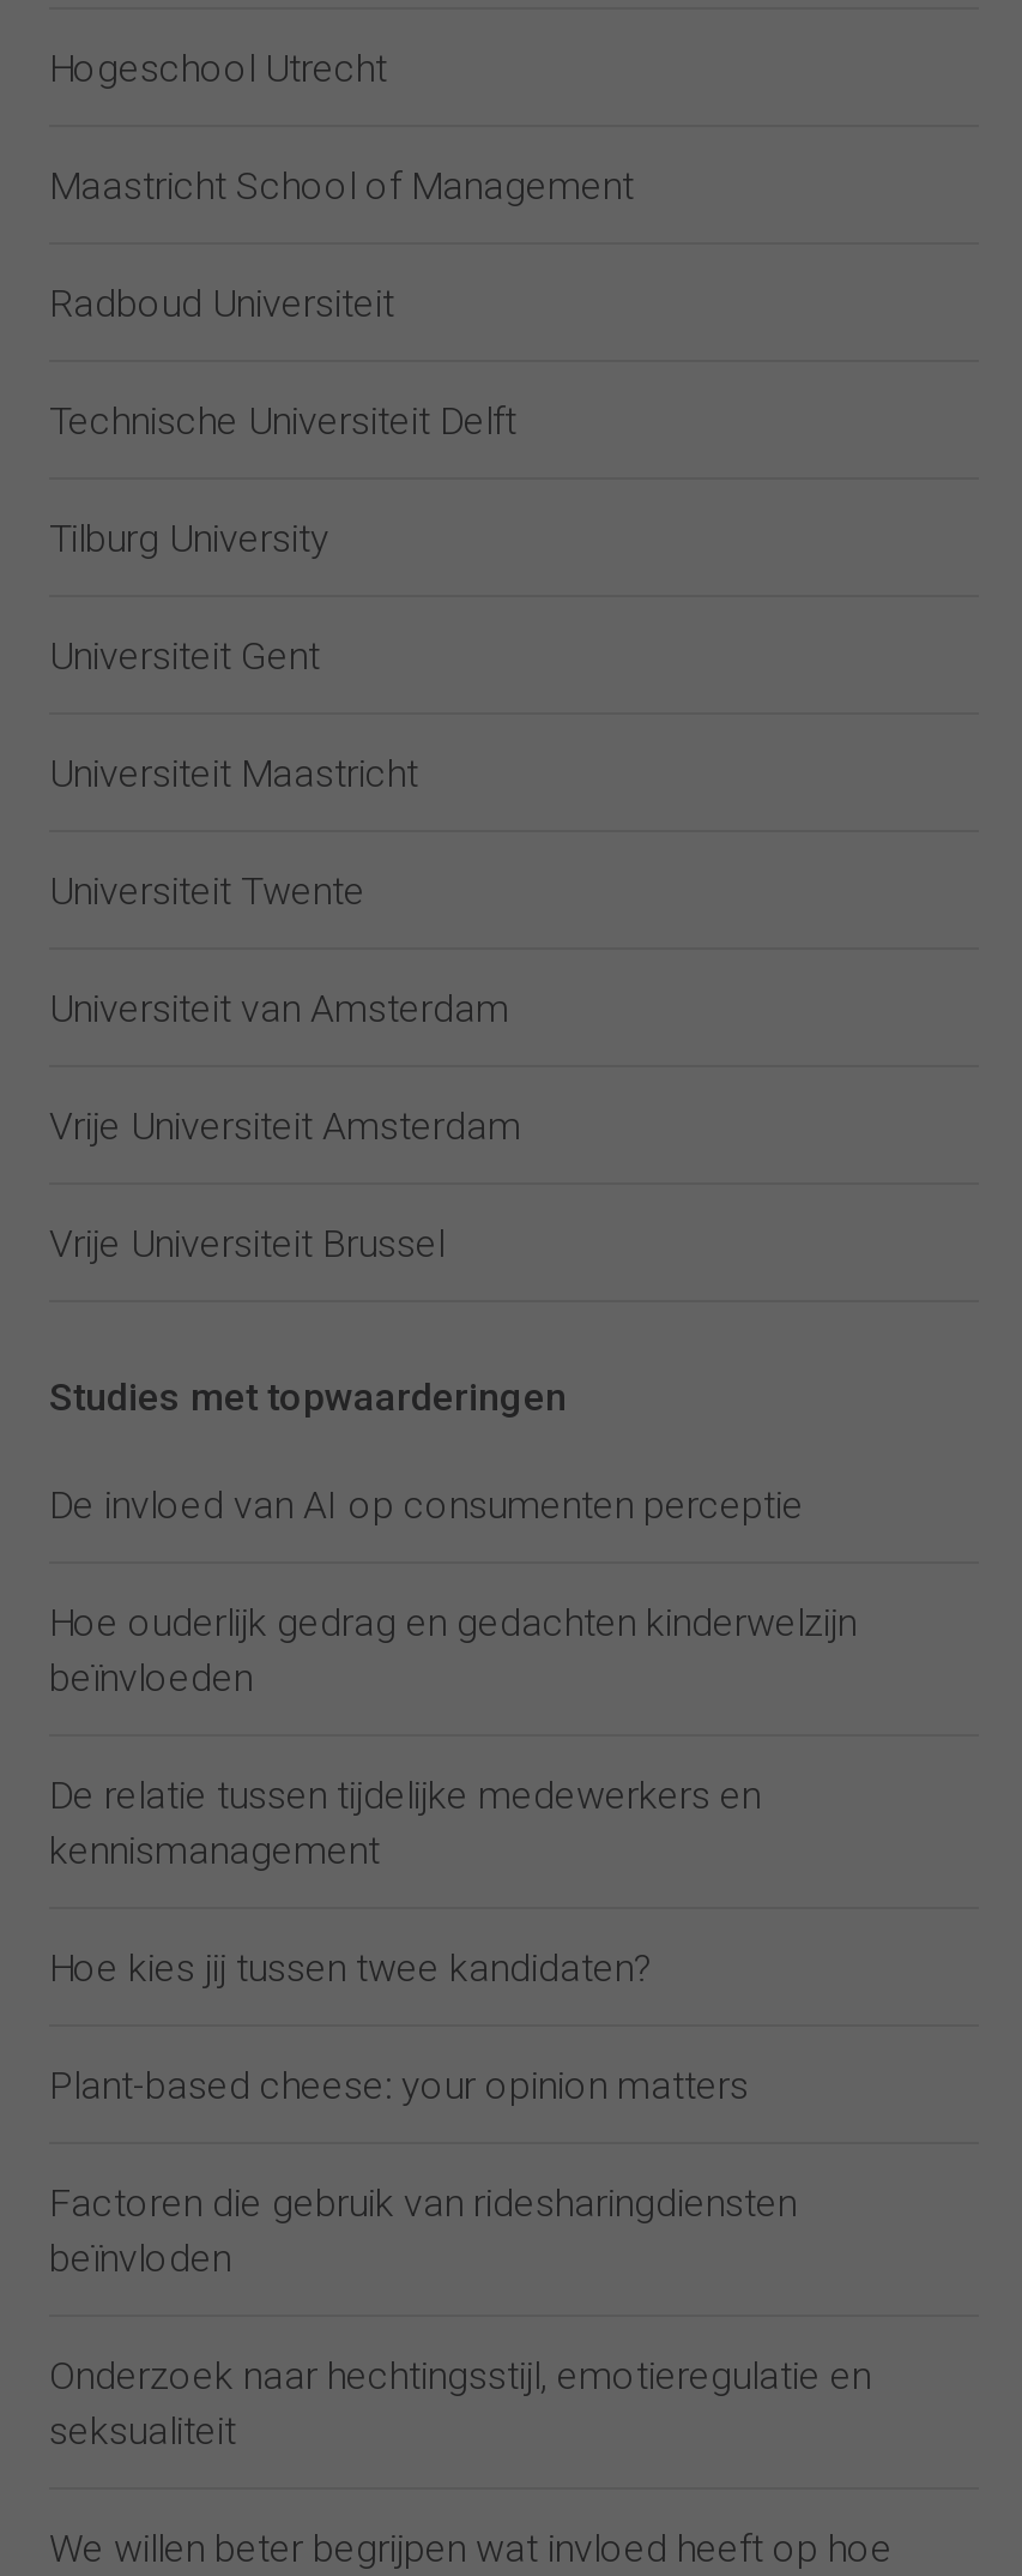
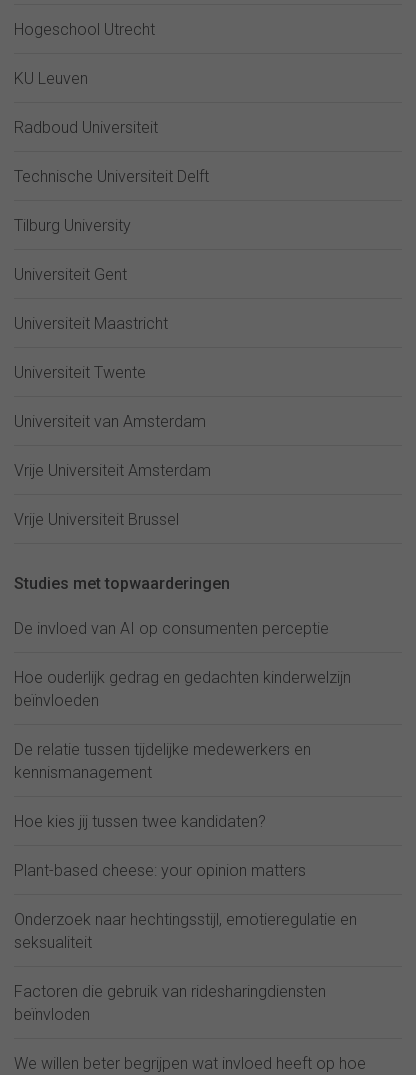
[49,163,634,209] Maastricht School of Management -> [14,69,88,88] KU Leuven
moved [49,2180,797,2281] -> [14,982,326,1024]: Factoren die gebruik van ridesharingdiensten | beïnvloden
moved [49,2353,871,2454] -> [14,910,357,952]: Onderzoek naar hechtingsstijl, emotieregulatie en | seksualiteit

